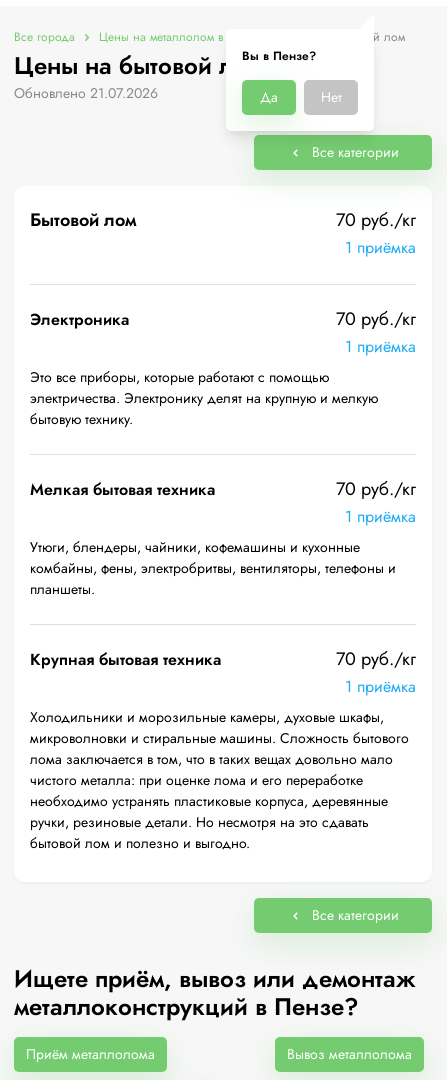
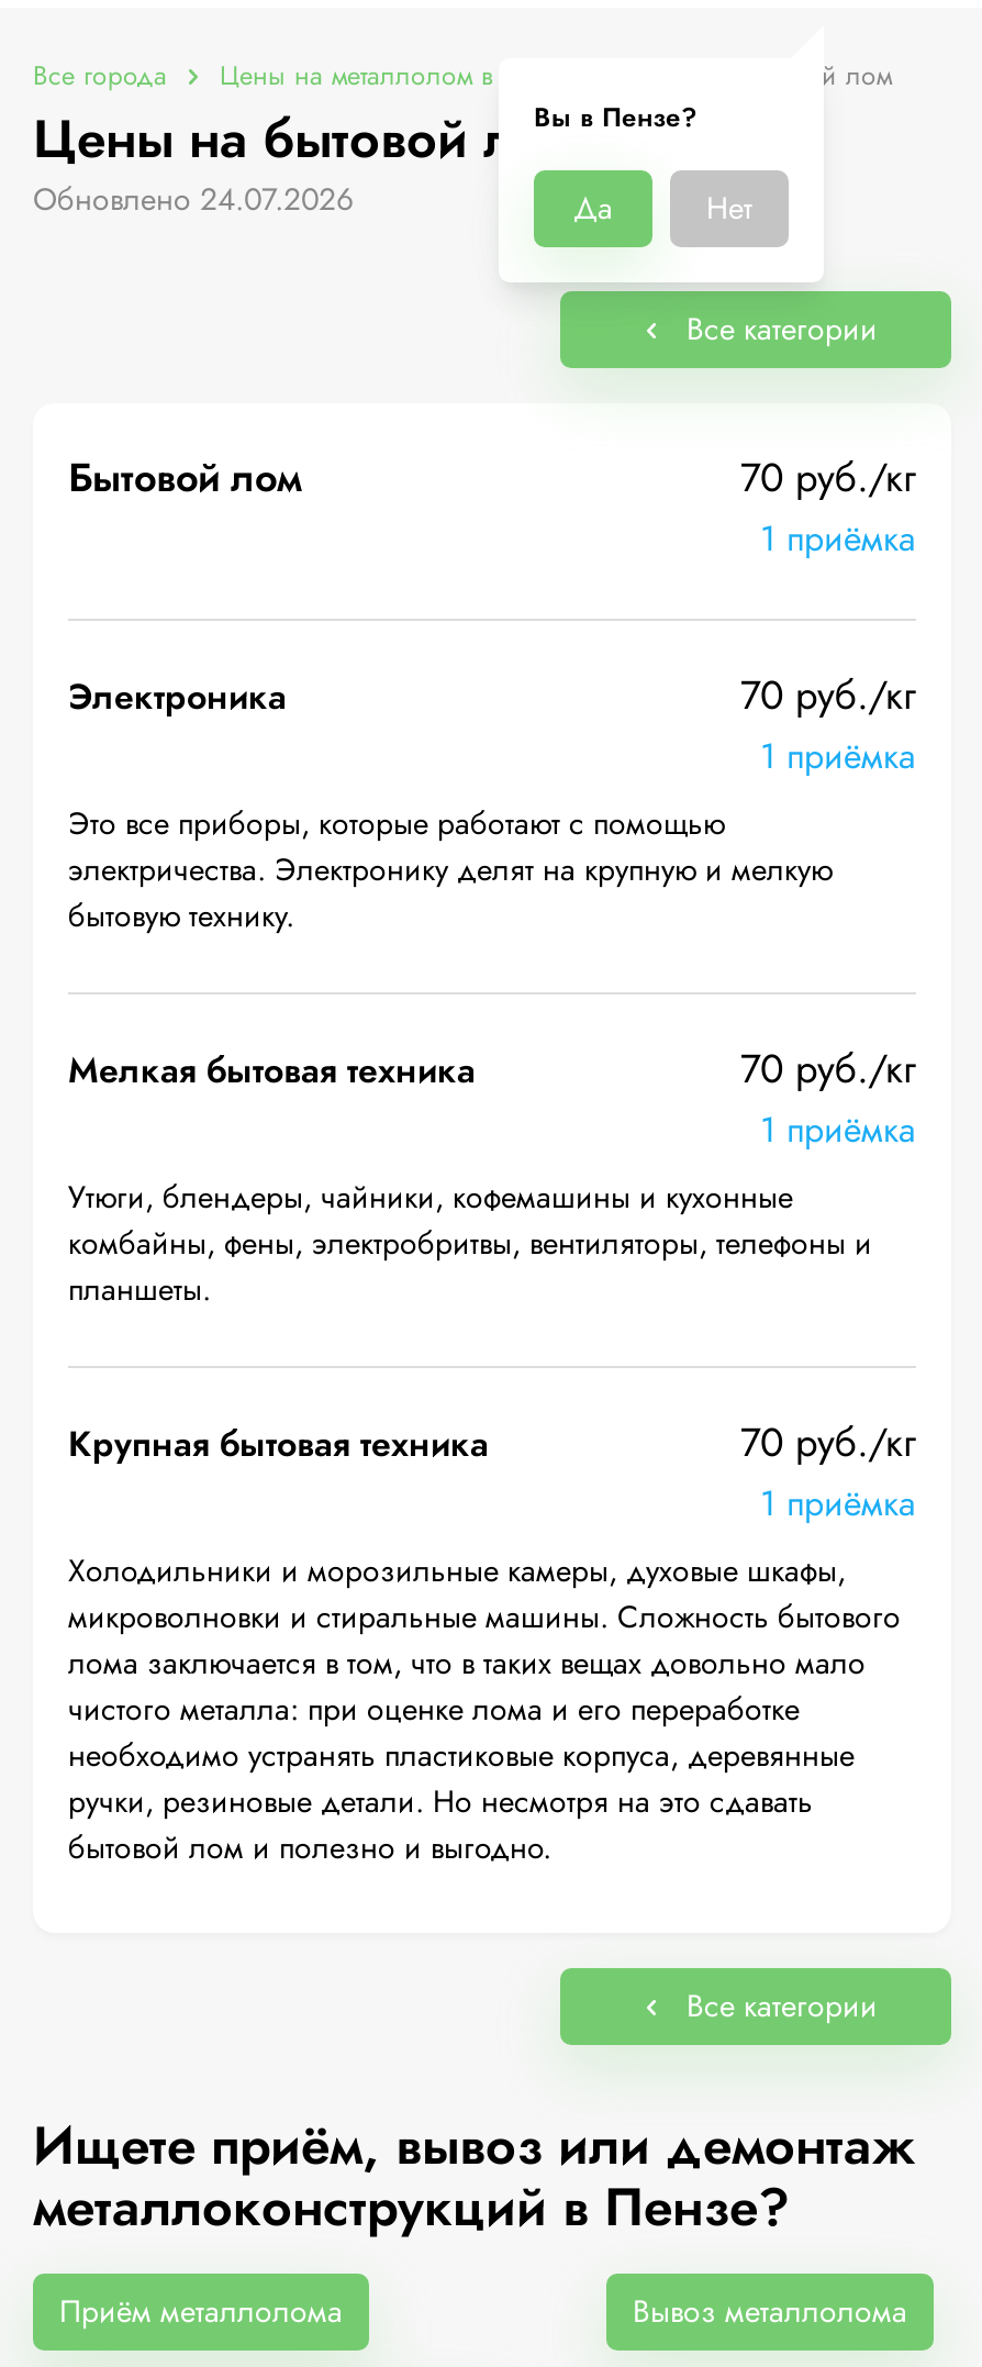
[14,83,158,103] Обновлено 21.07.2026 -> [33,177,354,221] Обновлено 24.07.2026

